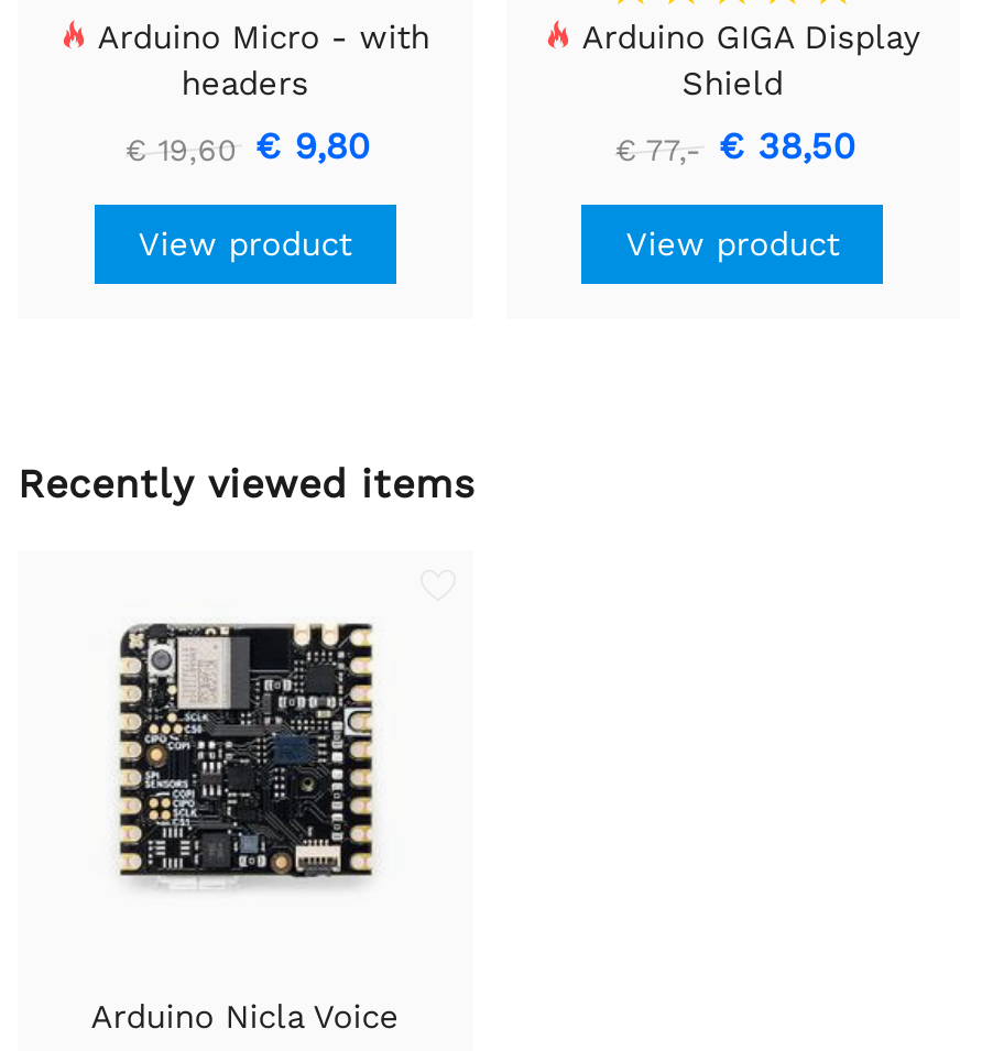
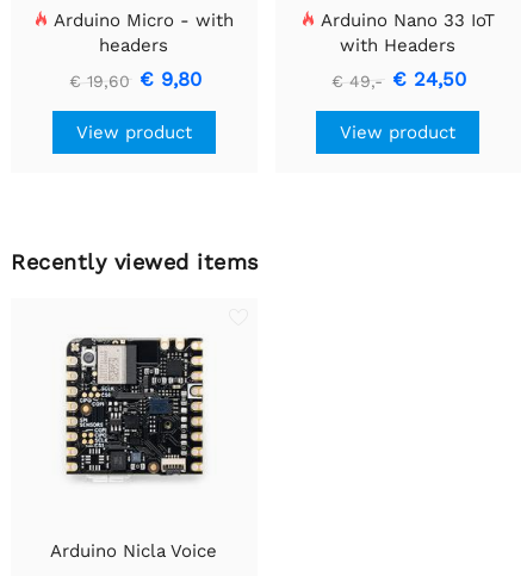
[573,18,921,104] Arduino GIGA Display | Shield -> [316,10,495,56] Arduino Nano 33 IoT | with Headers
[615,126,855,168] € 77,- € 38,50 -> [332,68,466,91] € 49,- € 24,50

